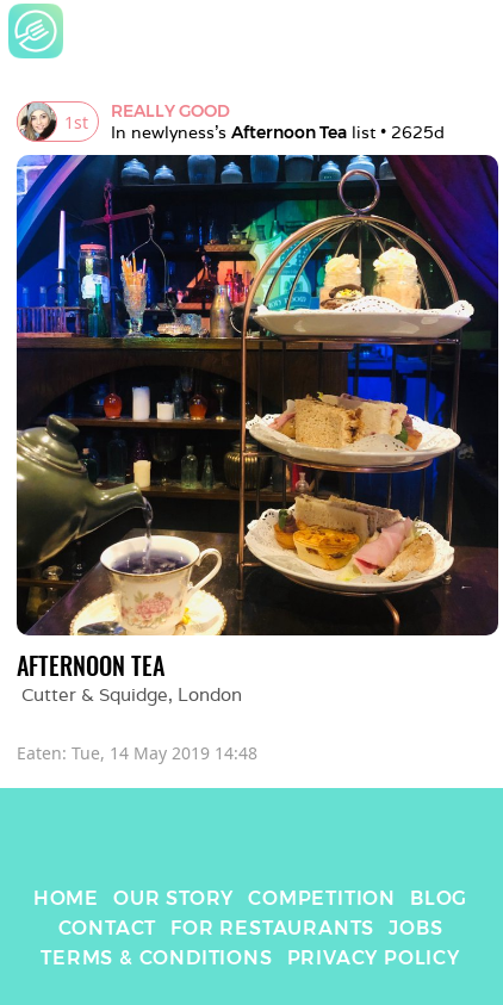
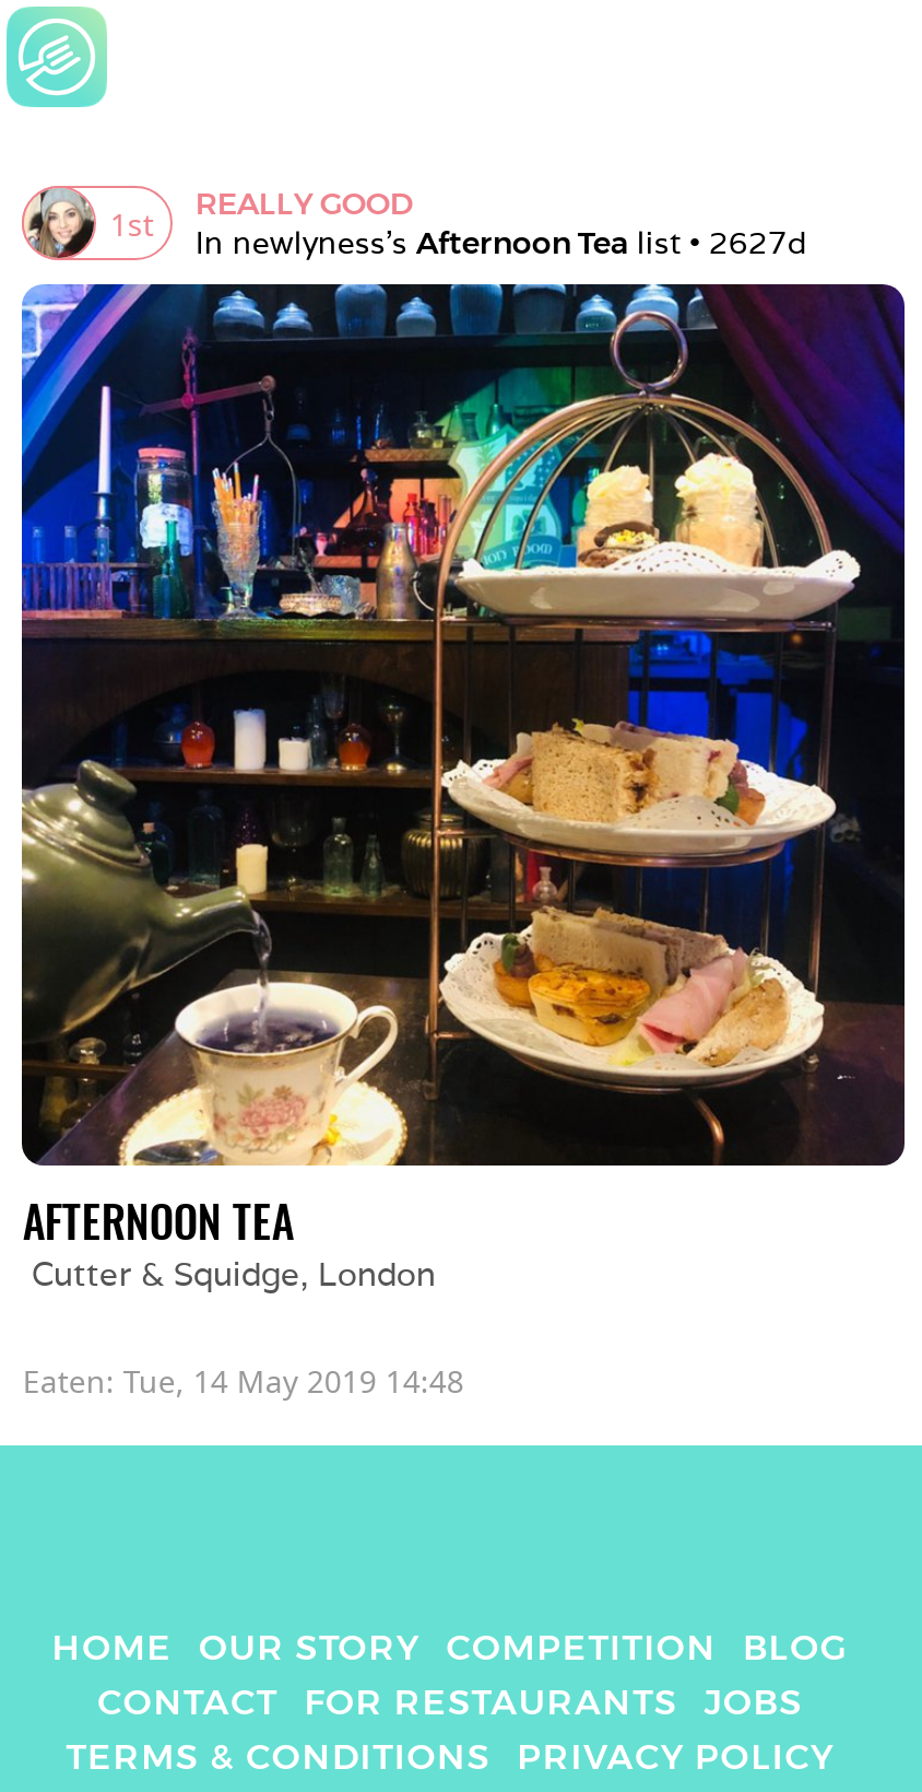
[111,122,445,143] In newlyness's Afternoon Tea list • 2625d -> [195,223,807,262] In newlyness's Afternoon Tea list • 2627d

